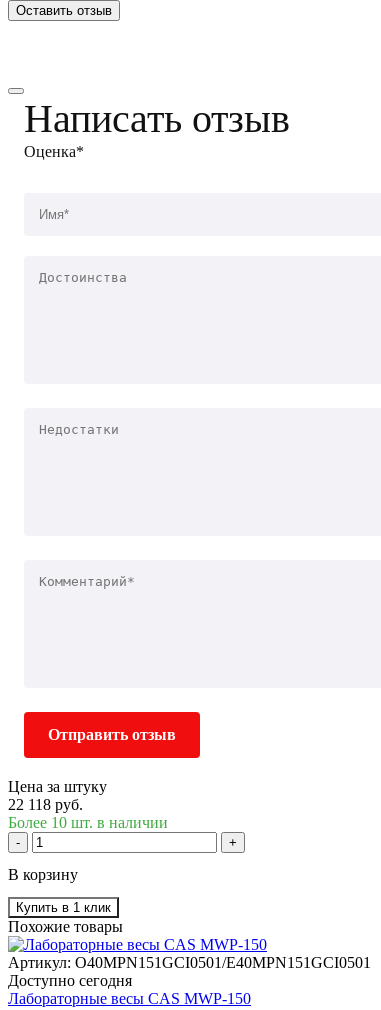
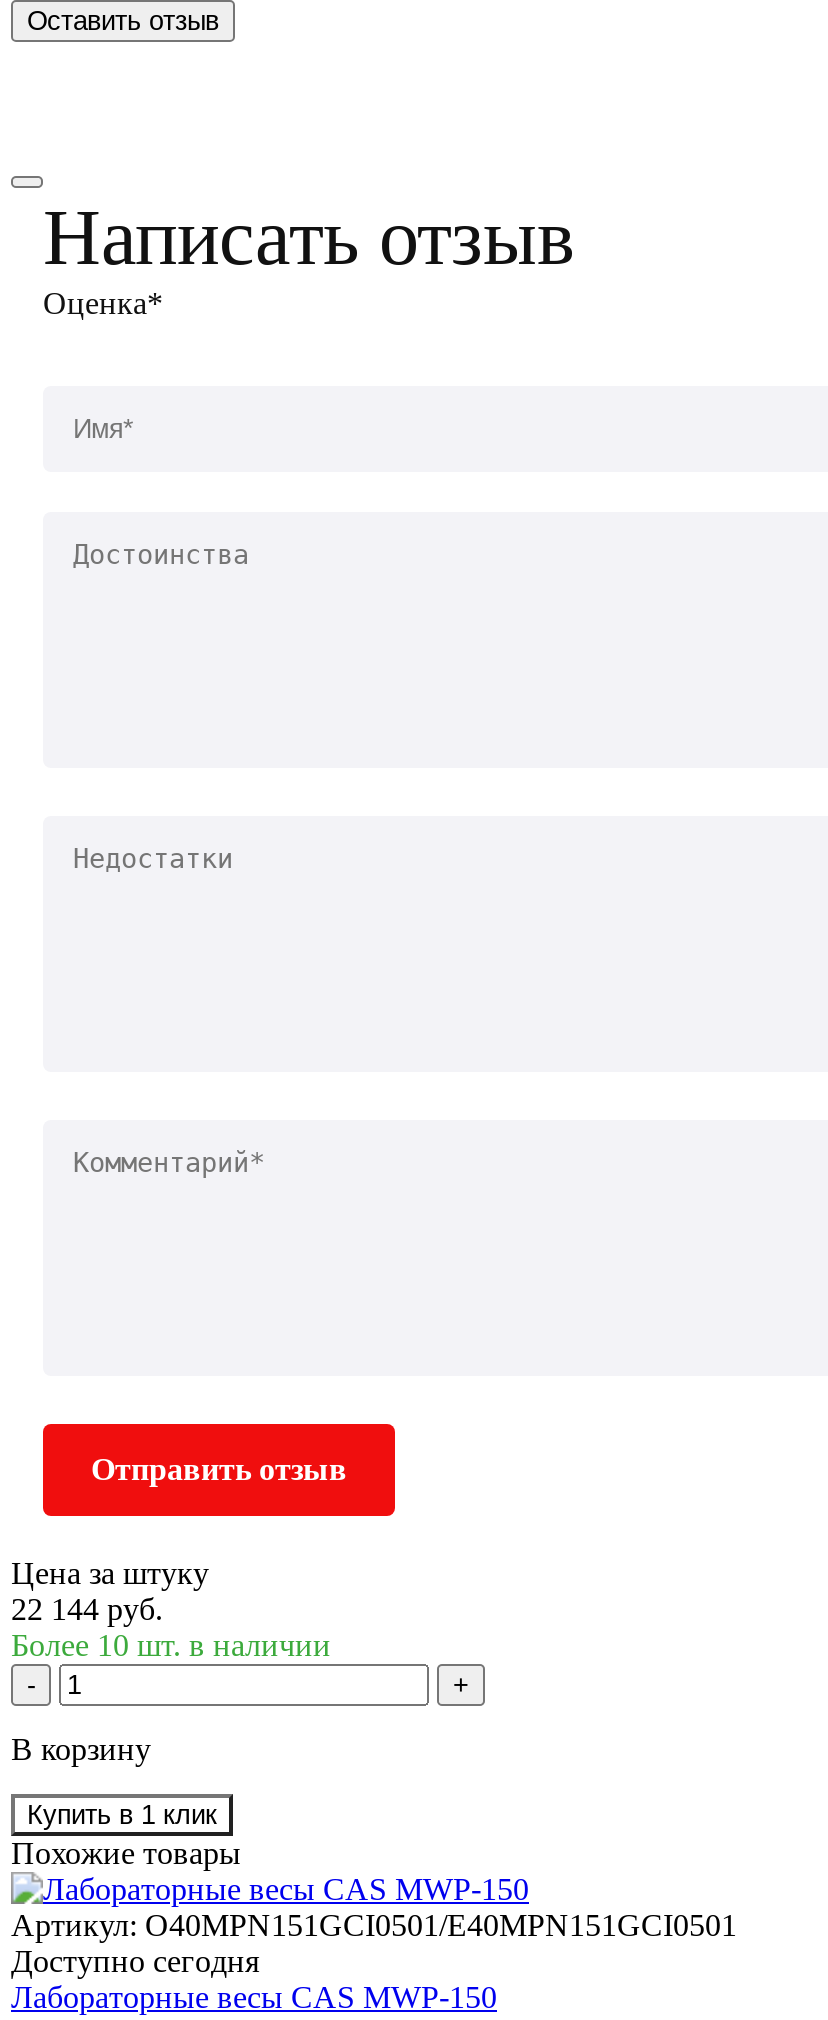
[8,796,83,813] 22 118 руб. -> [11,1592,163,1626] 22 144 руб.

